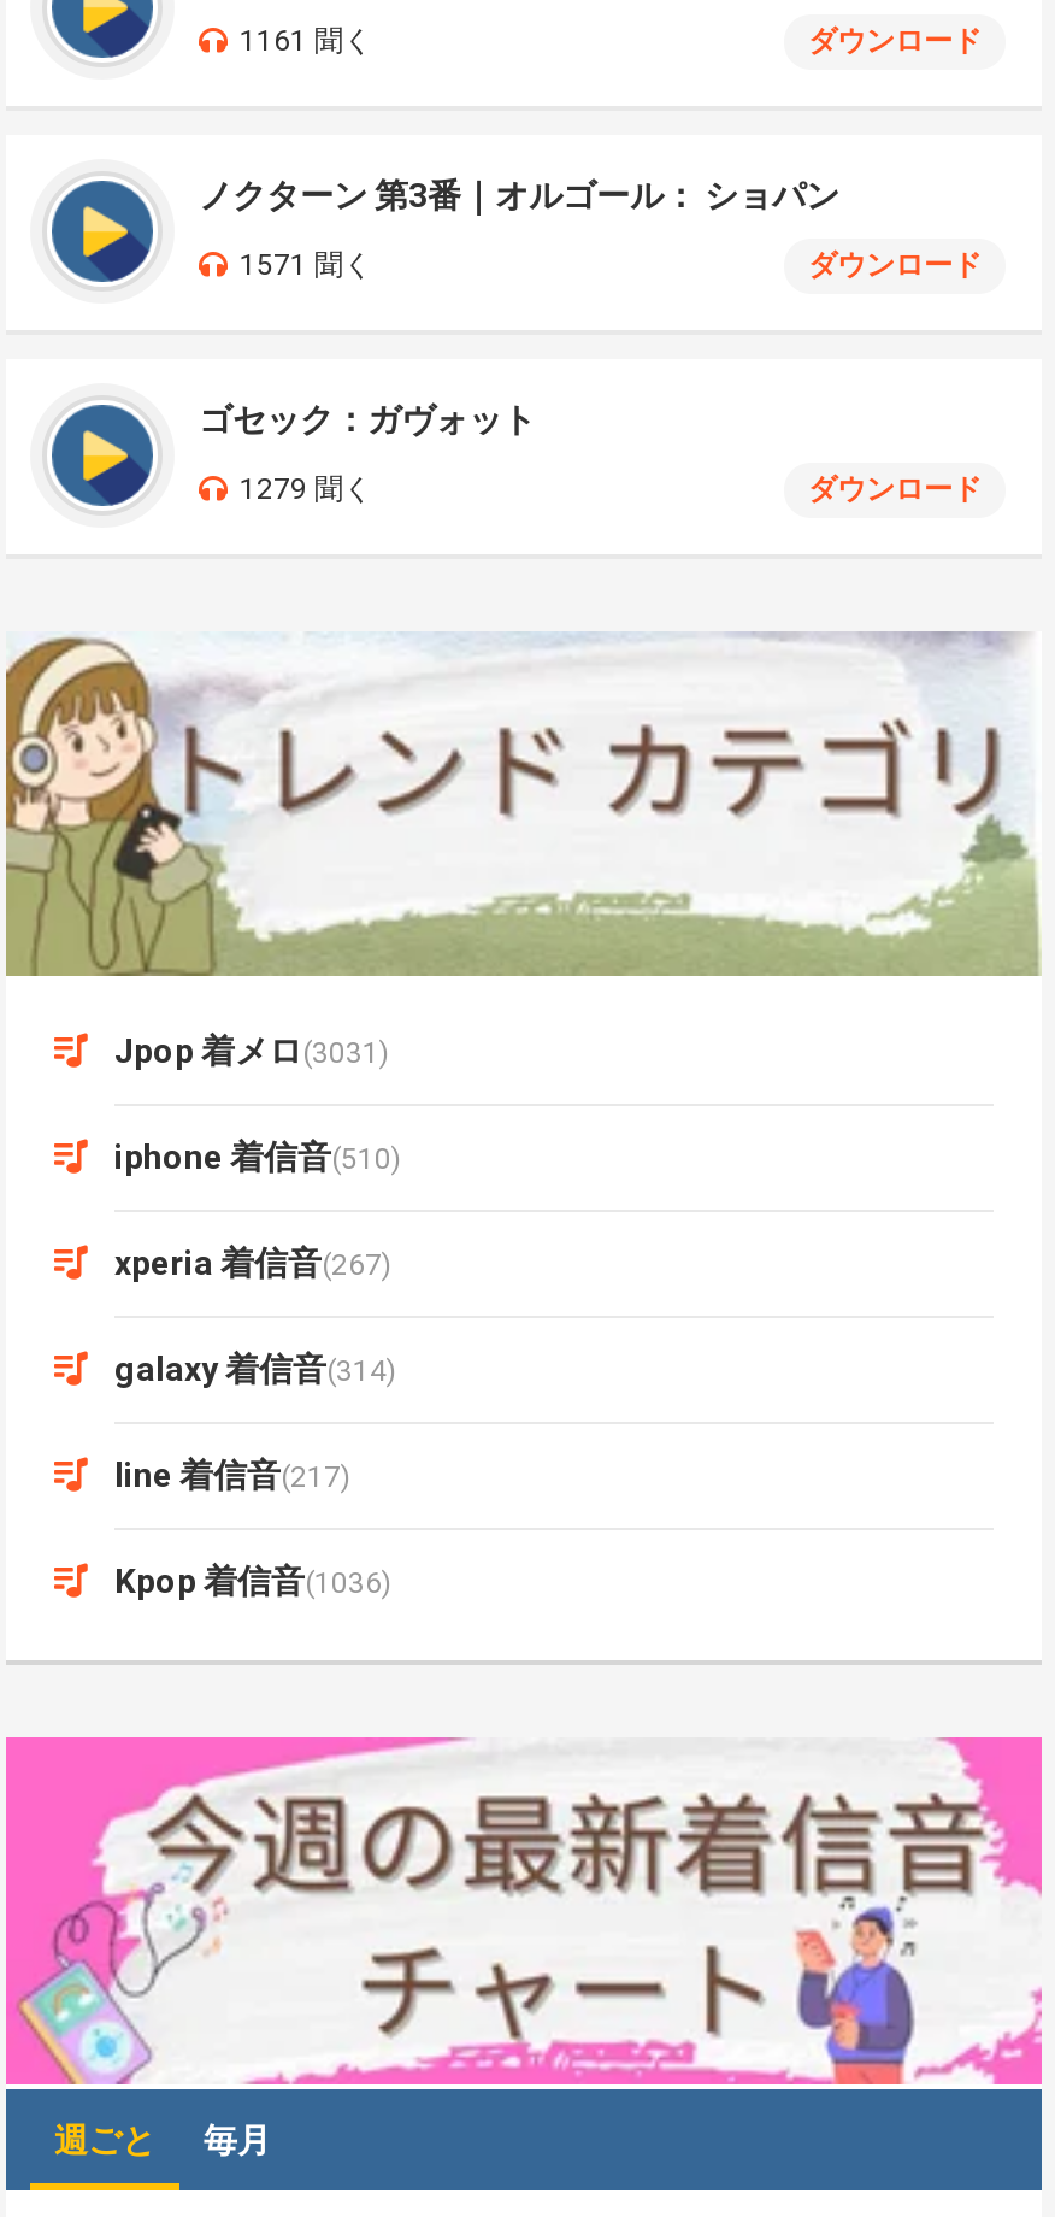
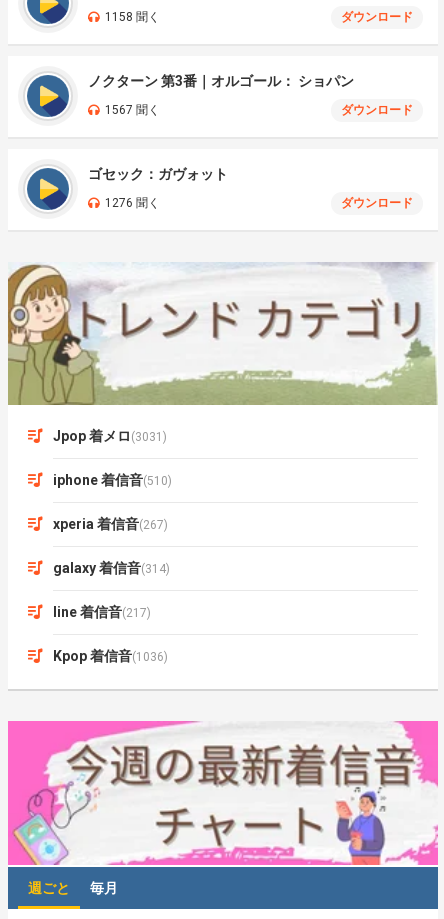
[240,24,372,58] 1161 聞く -> [105,10,160,24] 1158 聞く
[240,248,372,282] 1571 聞く -> [105,103,160,117] 1567 聞く
[240,472,372,506] 1279 聞く -> [105,196,160,210] 1276 聞く

